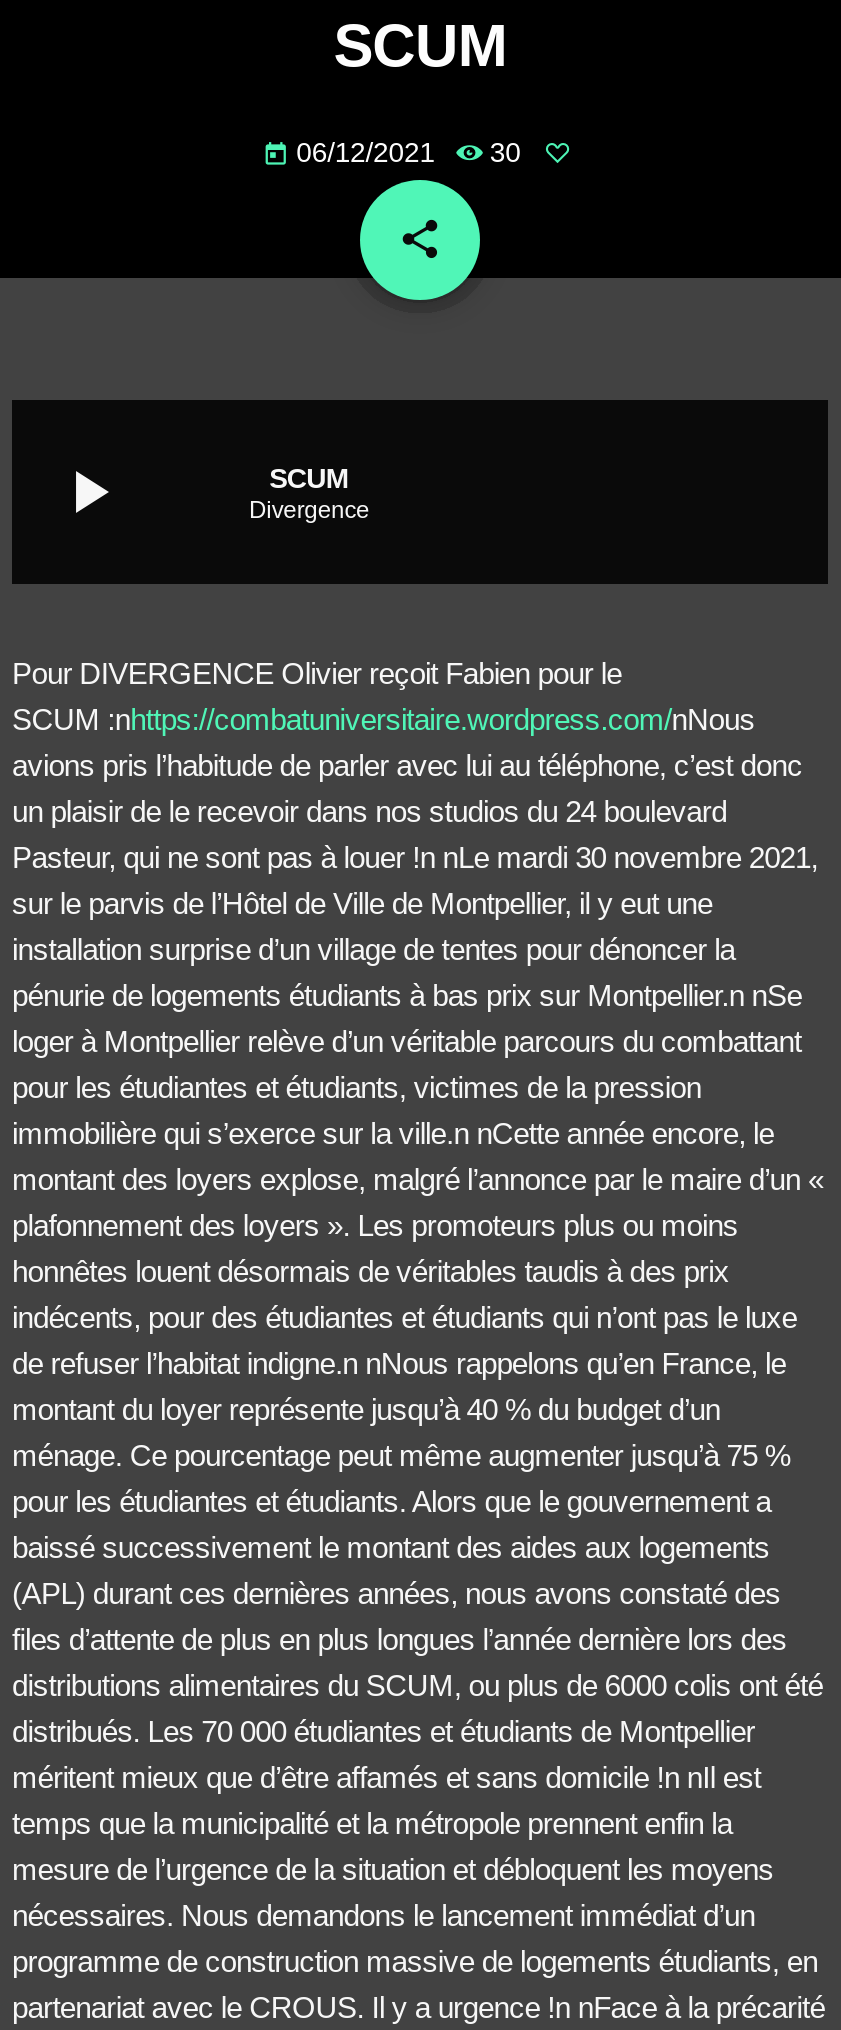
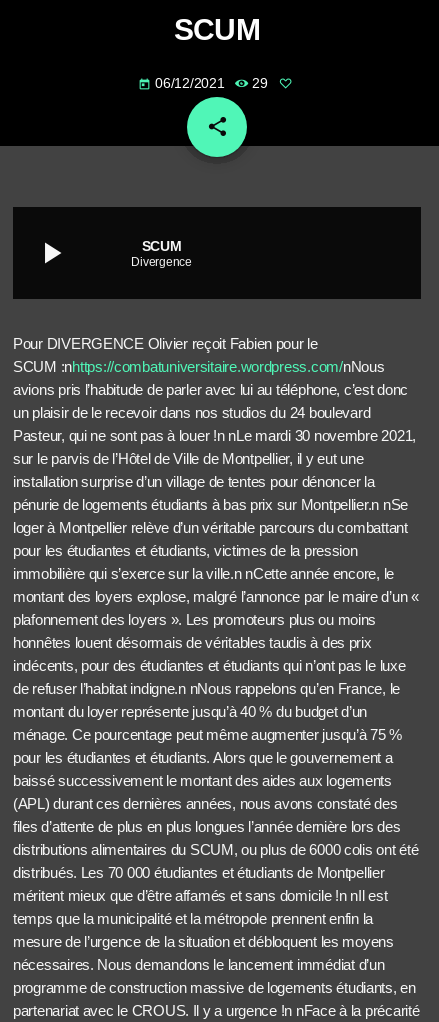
[490,136,528,168] 30 -> [252,75,271,91] 29

